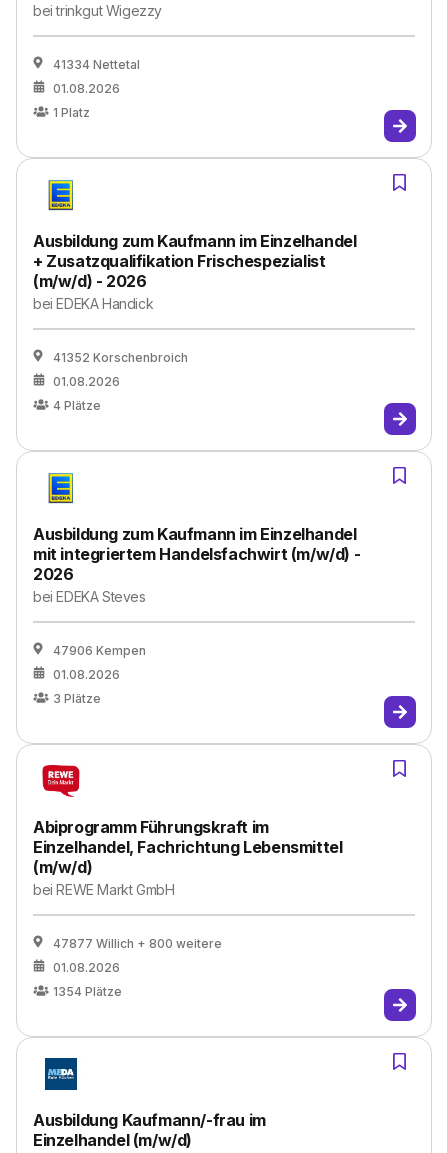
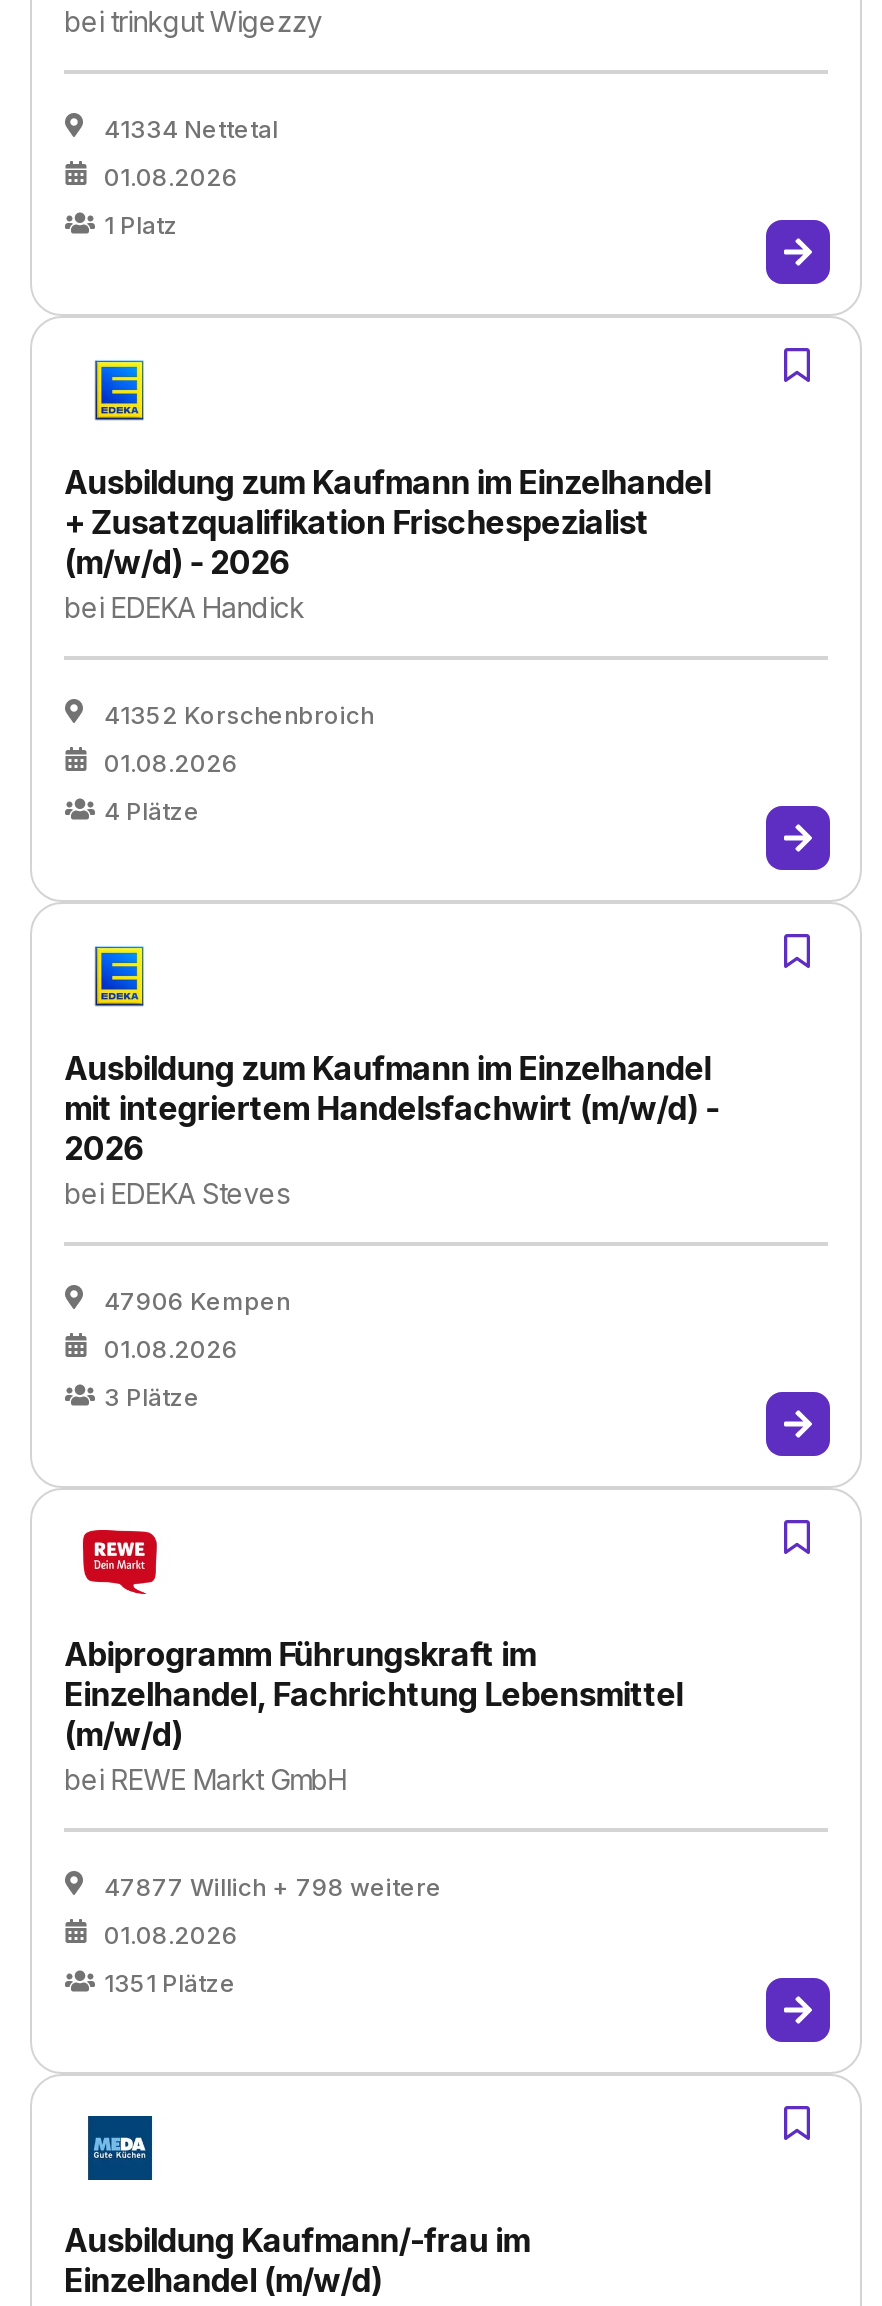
[53,936,222,951] 47877 Willich + 800 weitere -> [104,1872,442,1902] 47877 Willich + 798 weitere
[53,984,122,999] 1354 Plätze -> [104,1968,236,1998] 1351 Plätze

